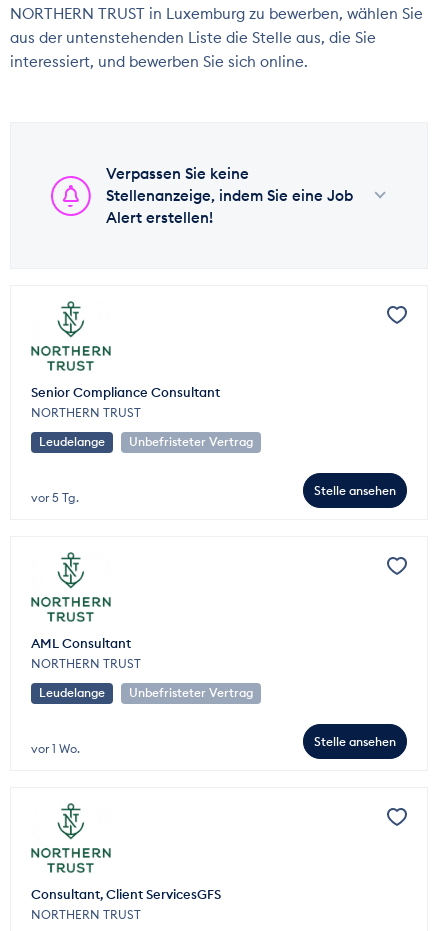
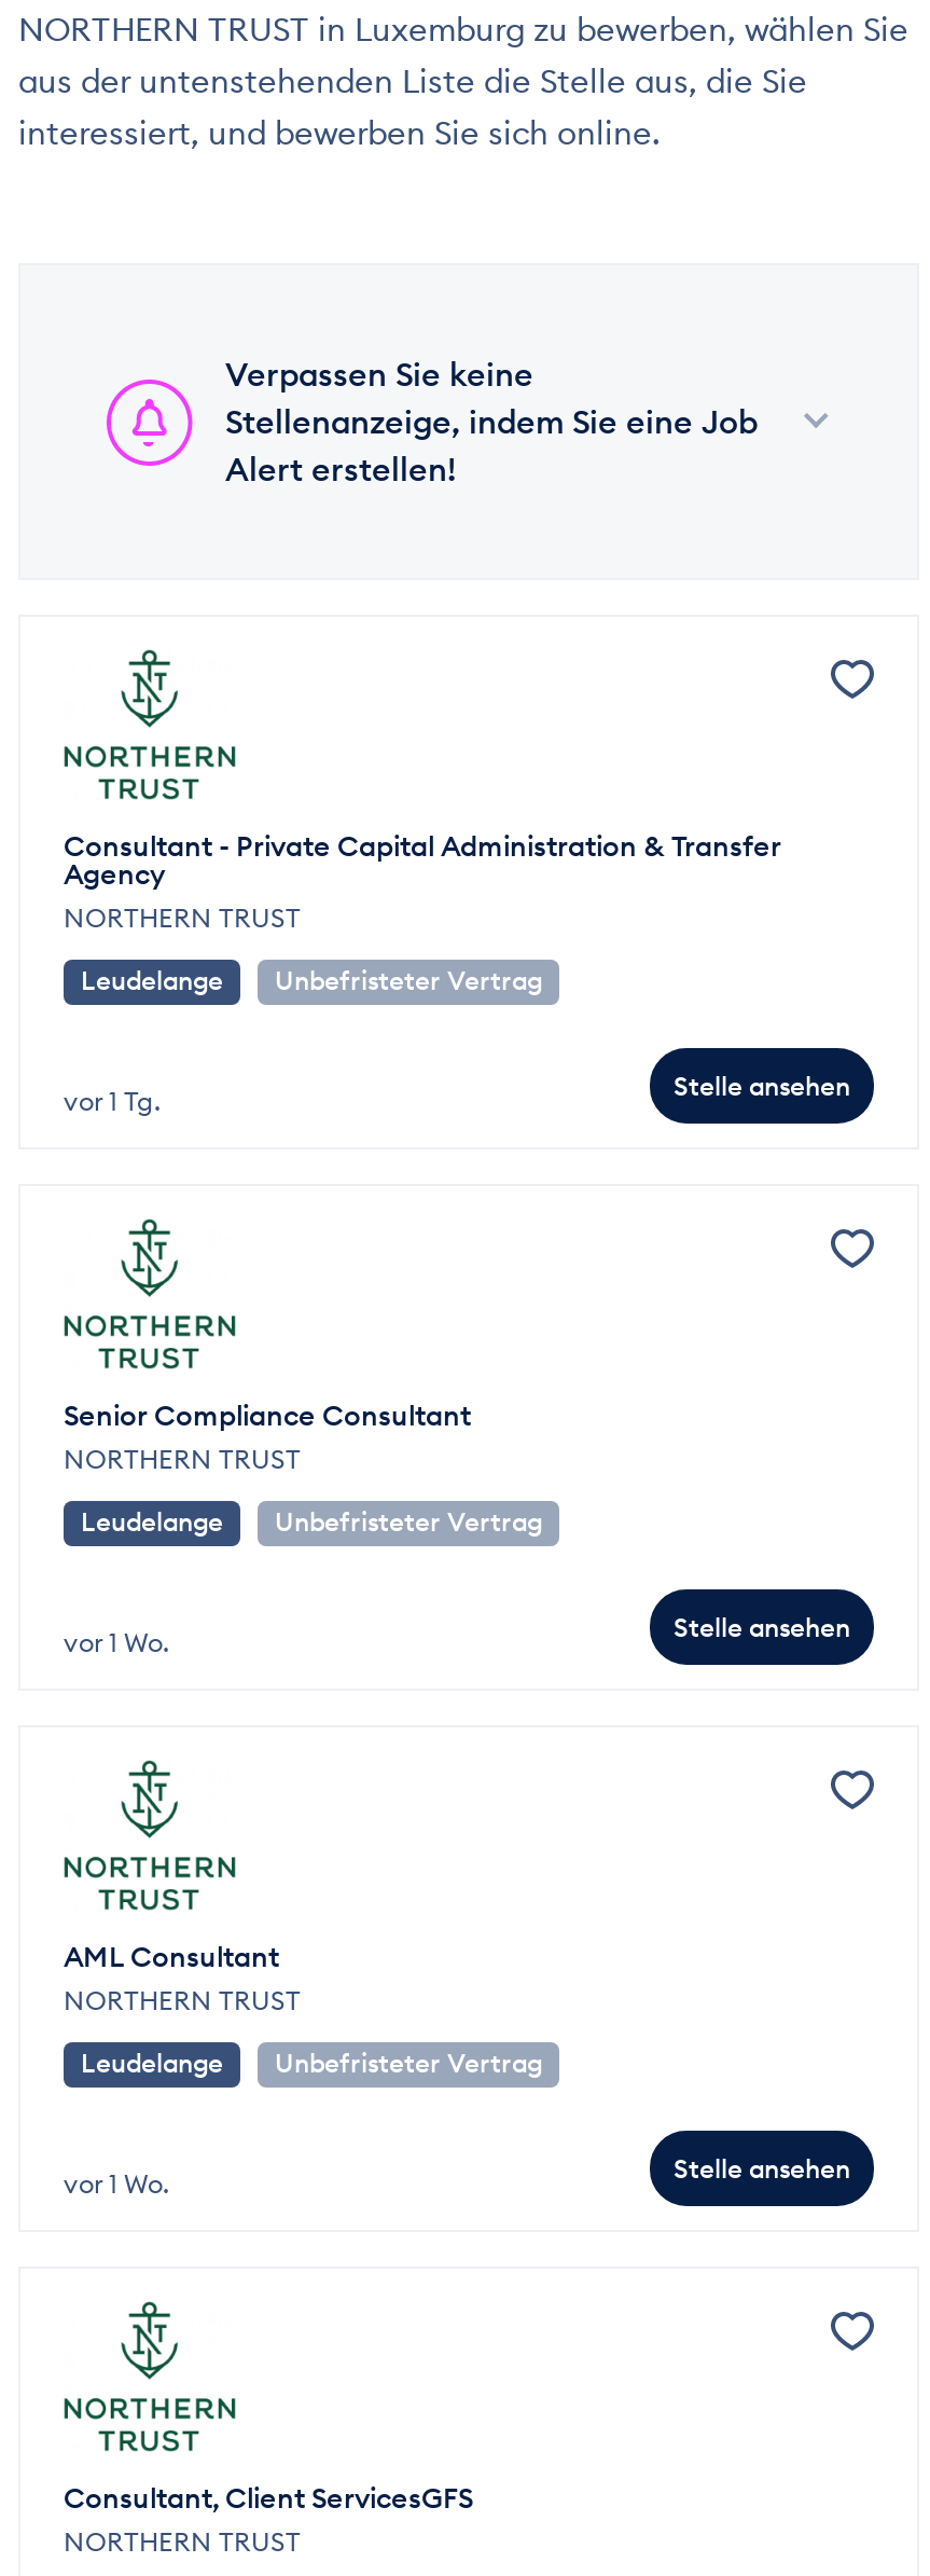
none -> [64,828,781,996] Consultant - Private Capital Administration & Transfer | Agency | NORTHERN TRUST | Leudelange | Unbefristeter Vertrag
none -> [64,1070,850,1117] vor 1 Tg. | Stelle ansehen
[31,490,79,505] vor 5 Tg. -> [64,1626,169,1658] vor 1 Wo.

